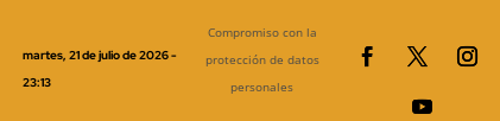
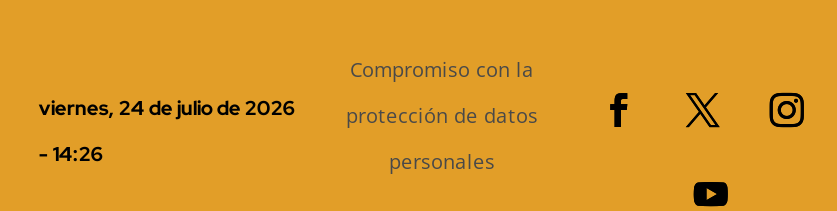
[23,47,177,62] martes, 21 de julio de 2026 - -> [39,94,295,120] viernes, 24 de julio de 2026
[23,74,52,90] 23:13 -> [39,140,103,166] - 14:26

